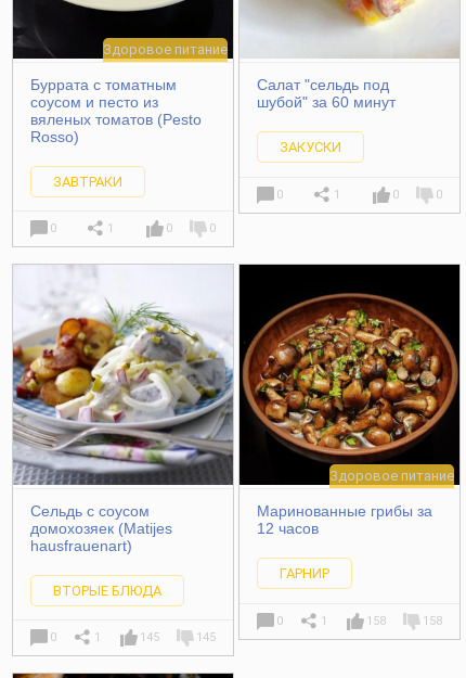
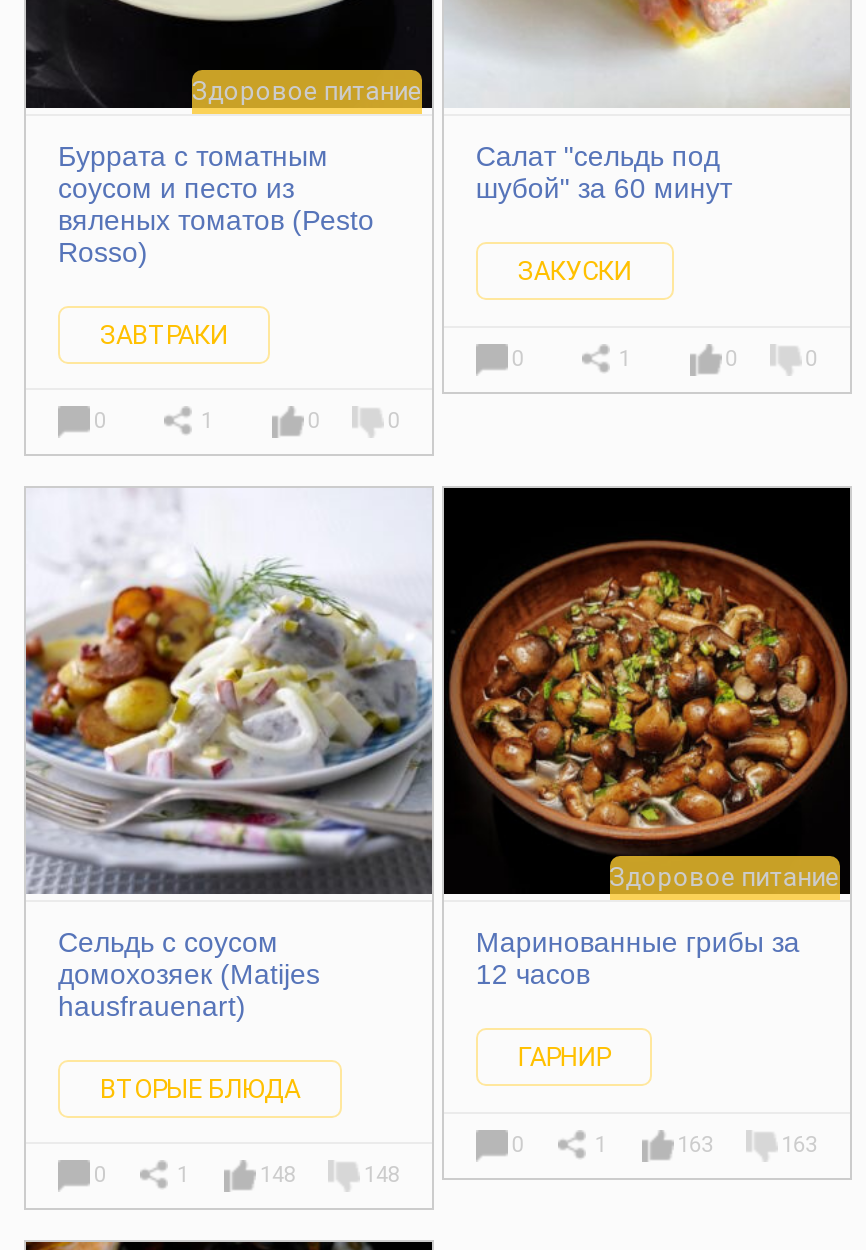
[366,614,385,628] 158 -> [677,1132,713,1158] 163
[422,614,442,628] 158 -> [781,1132,817,1158] 163
[140,630,159,644] 145 -> [260,1162,296,1188] 148
[196,630,215,644] 145 -> [364,1162,400,1188] 148

